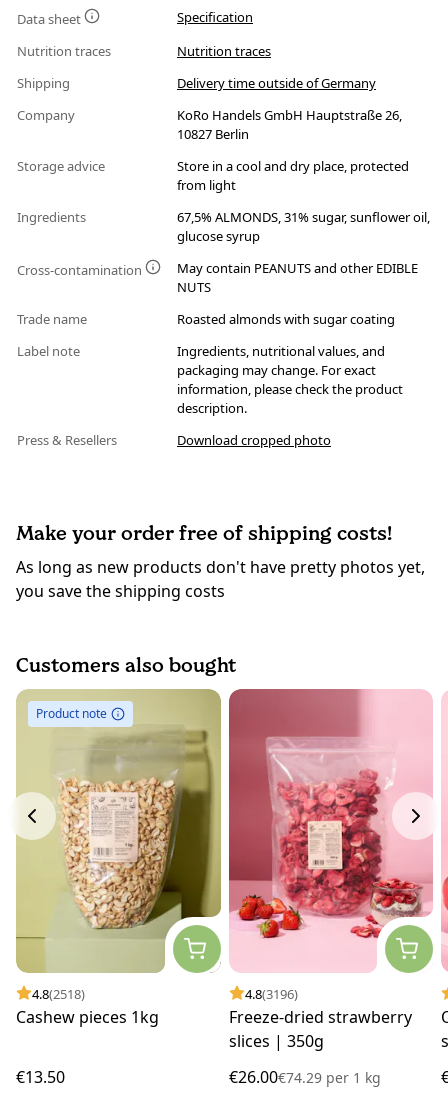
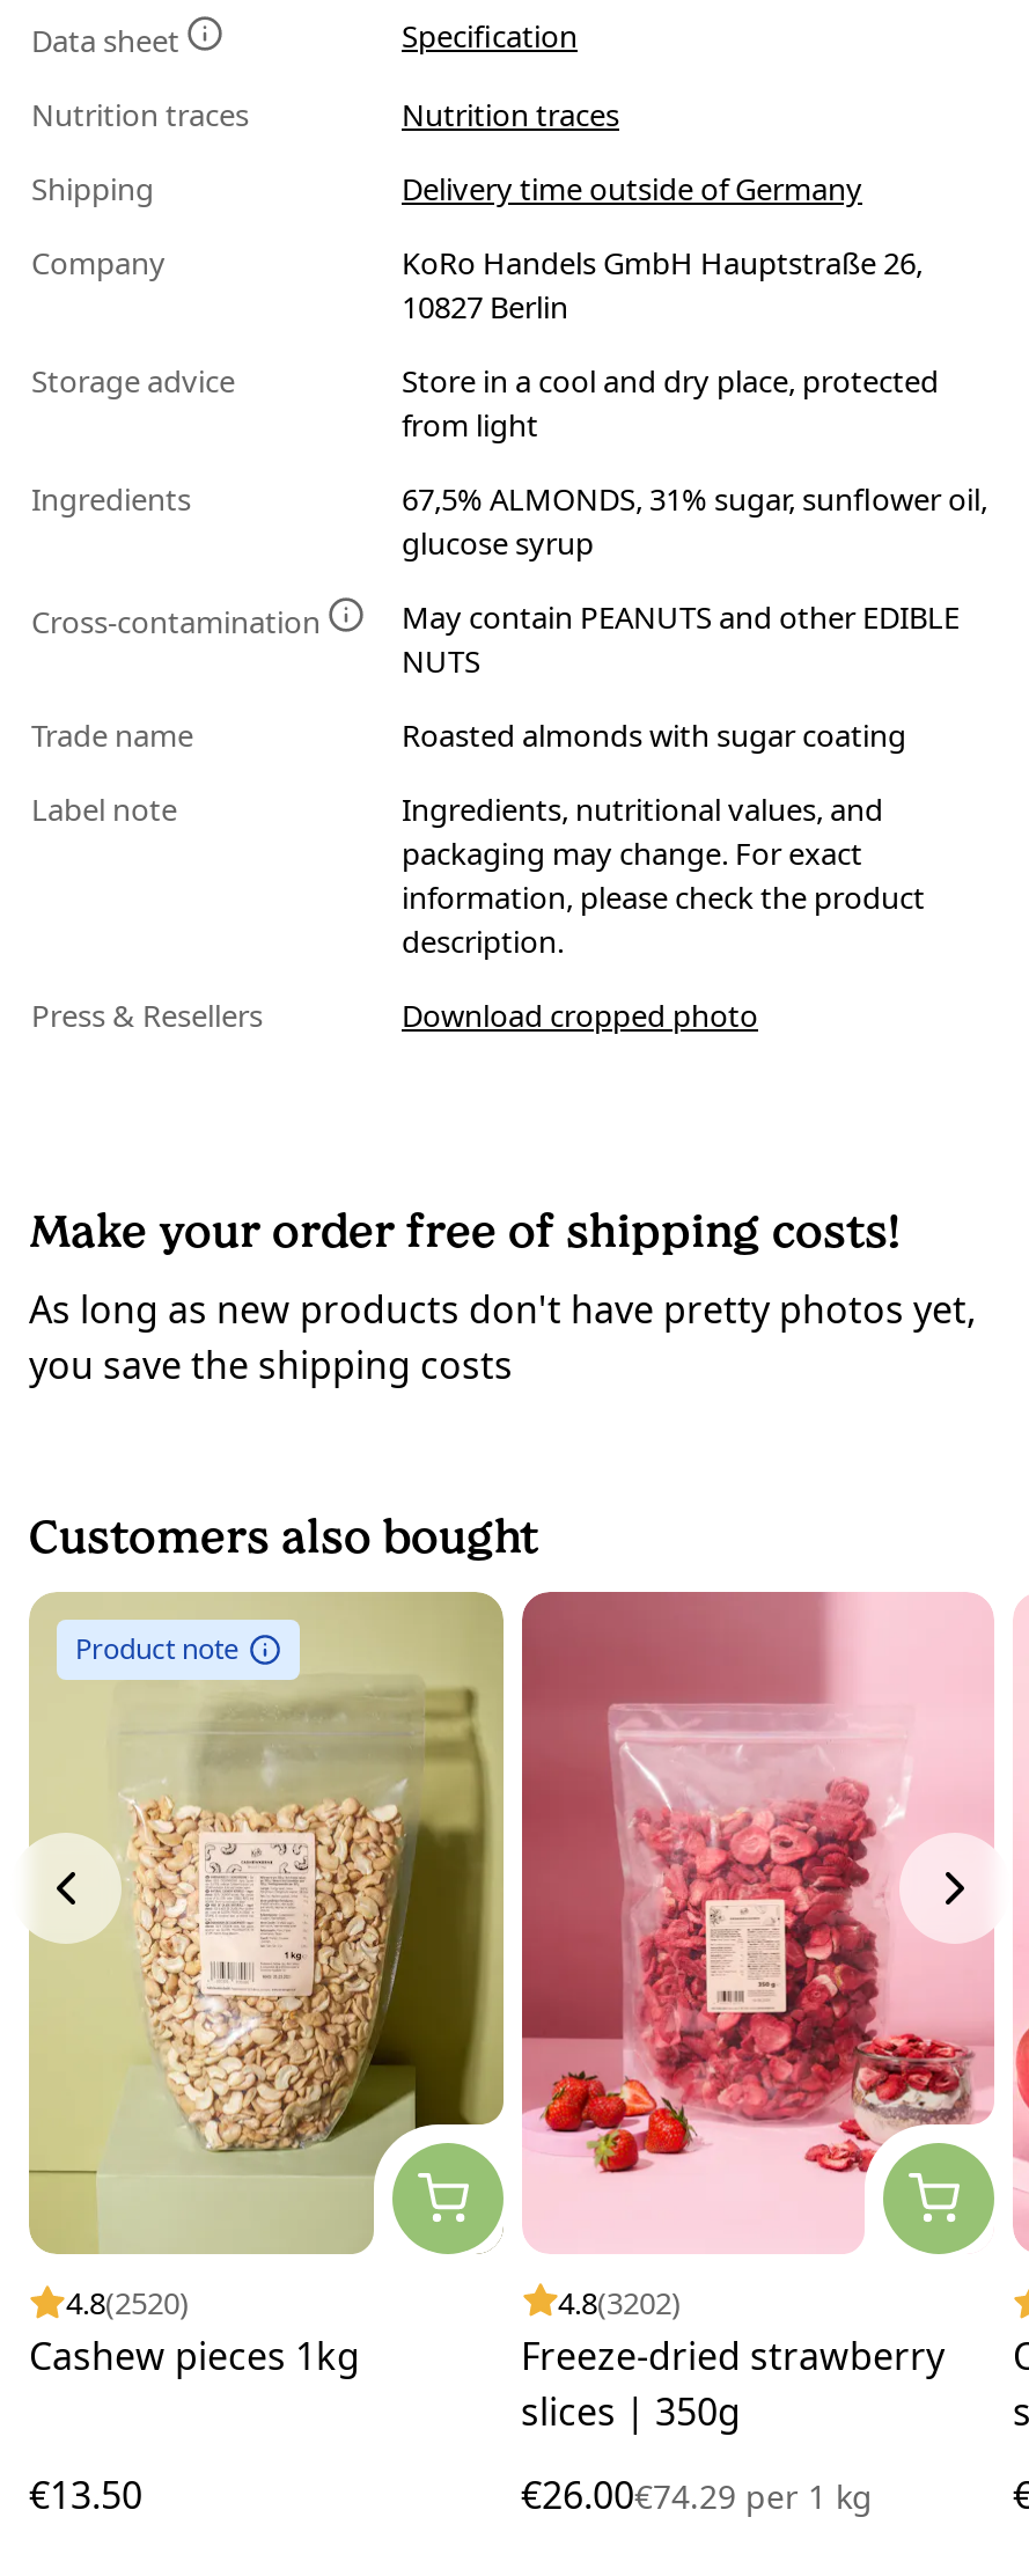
[32,984,85,1002] 4.8(2518) -> [66,2283,189,2324] 4.8(2520)
[244,984,297,1002] 4.8(3196) -> [558,2281,681,2323] 4.8(3202)

